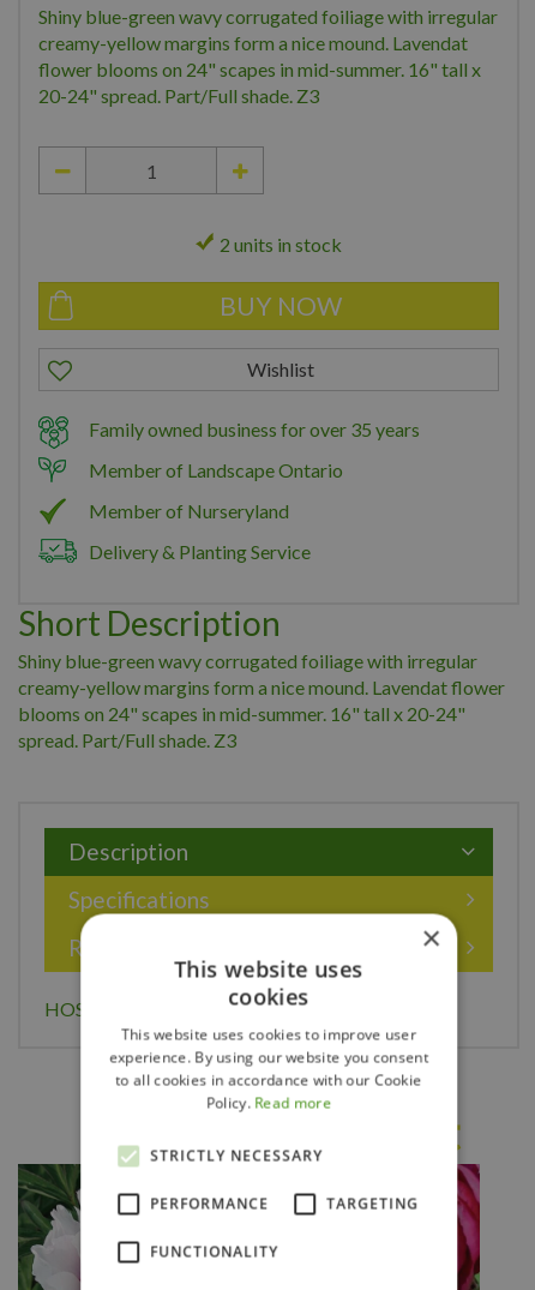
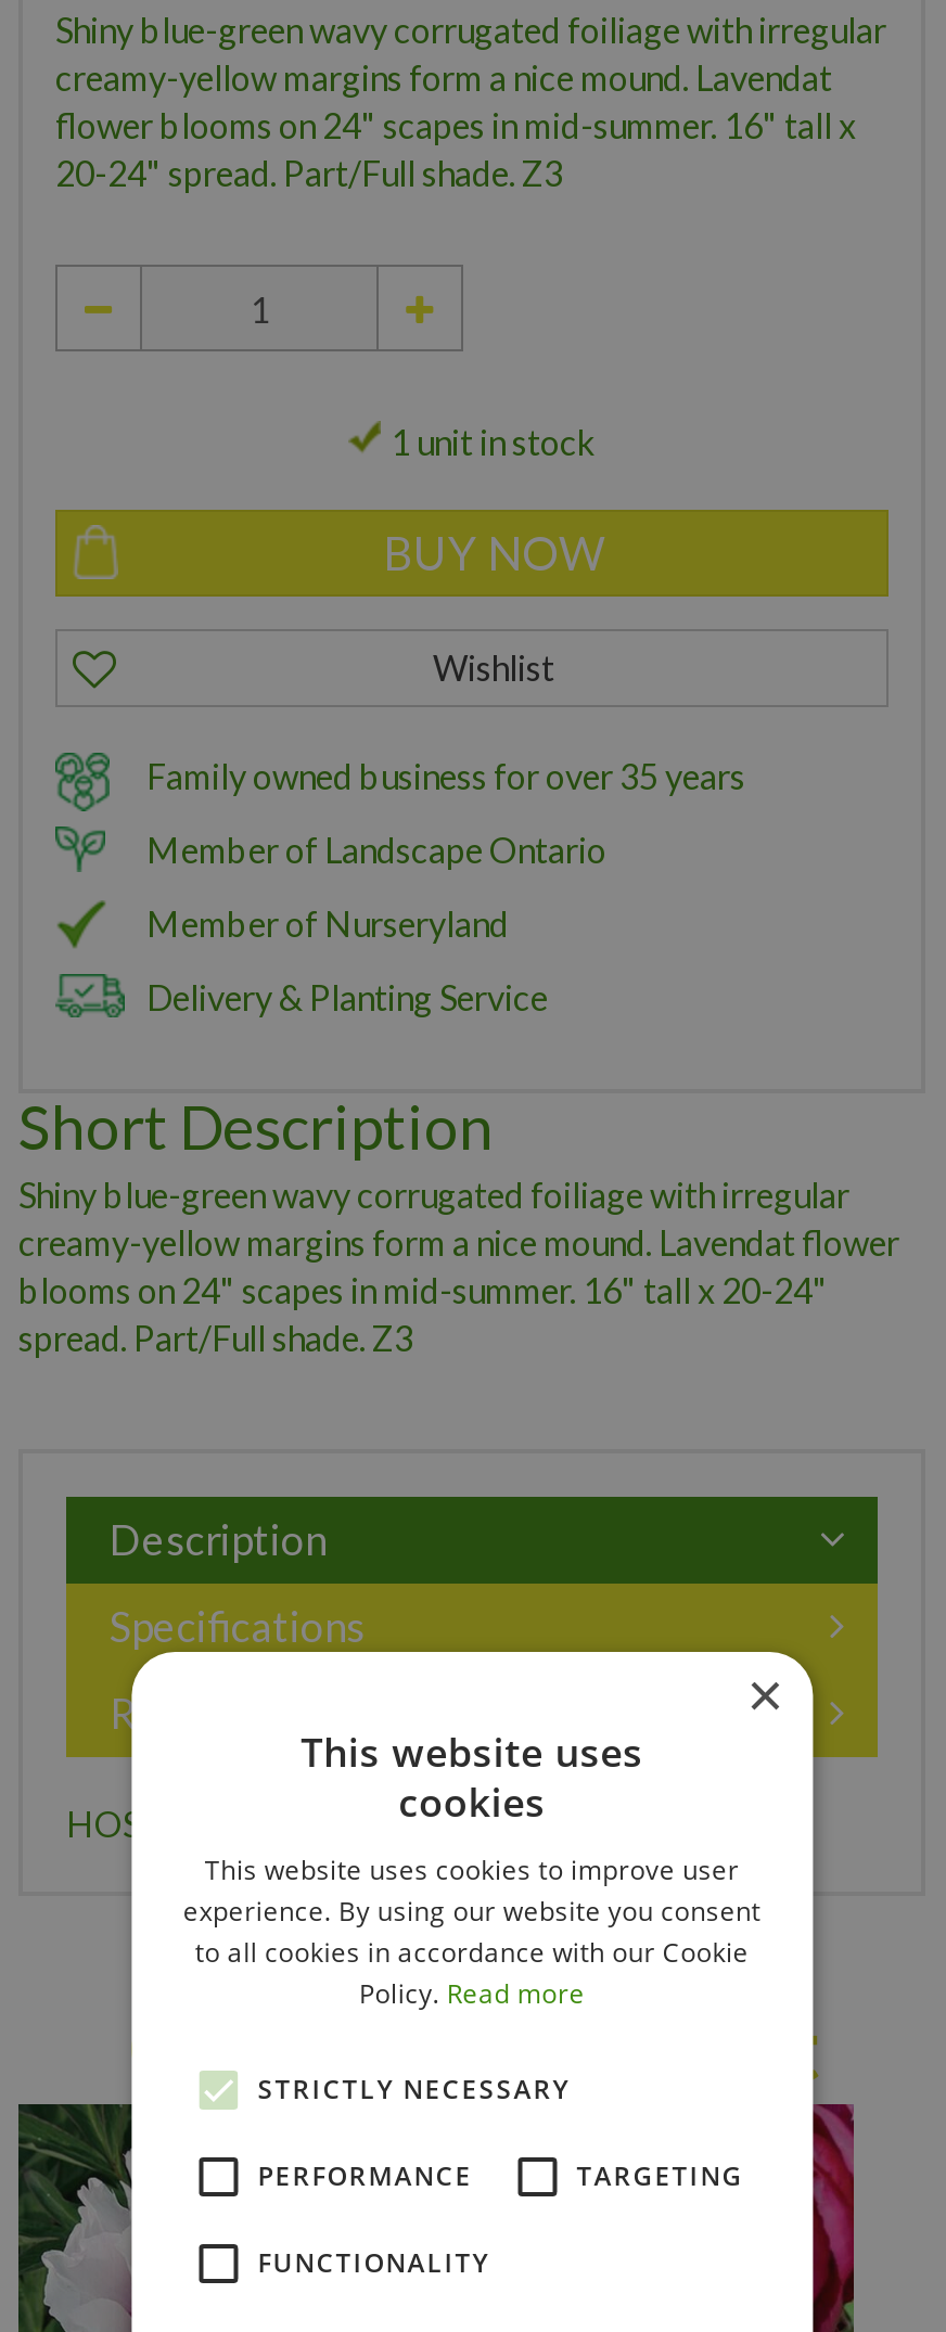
[220,233,342,256] 2 units in stock -> [391,421,597,462] 1 unit in stock

